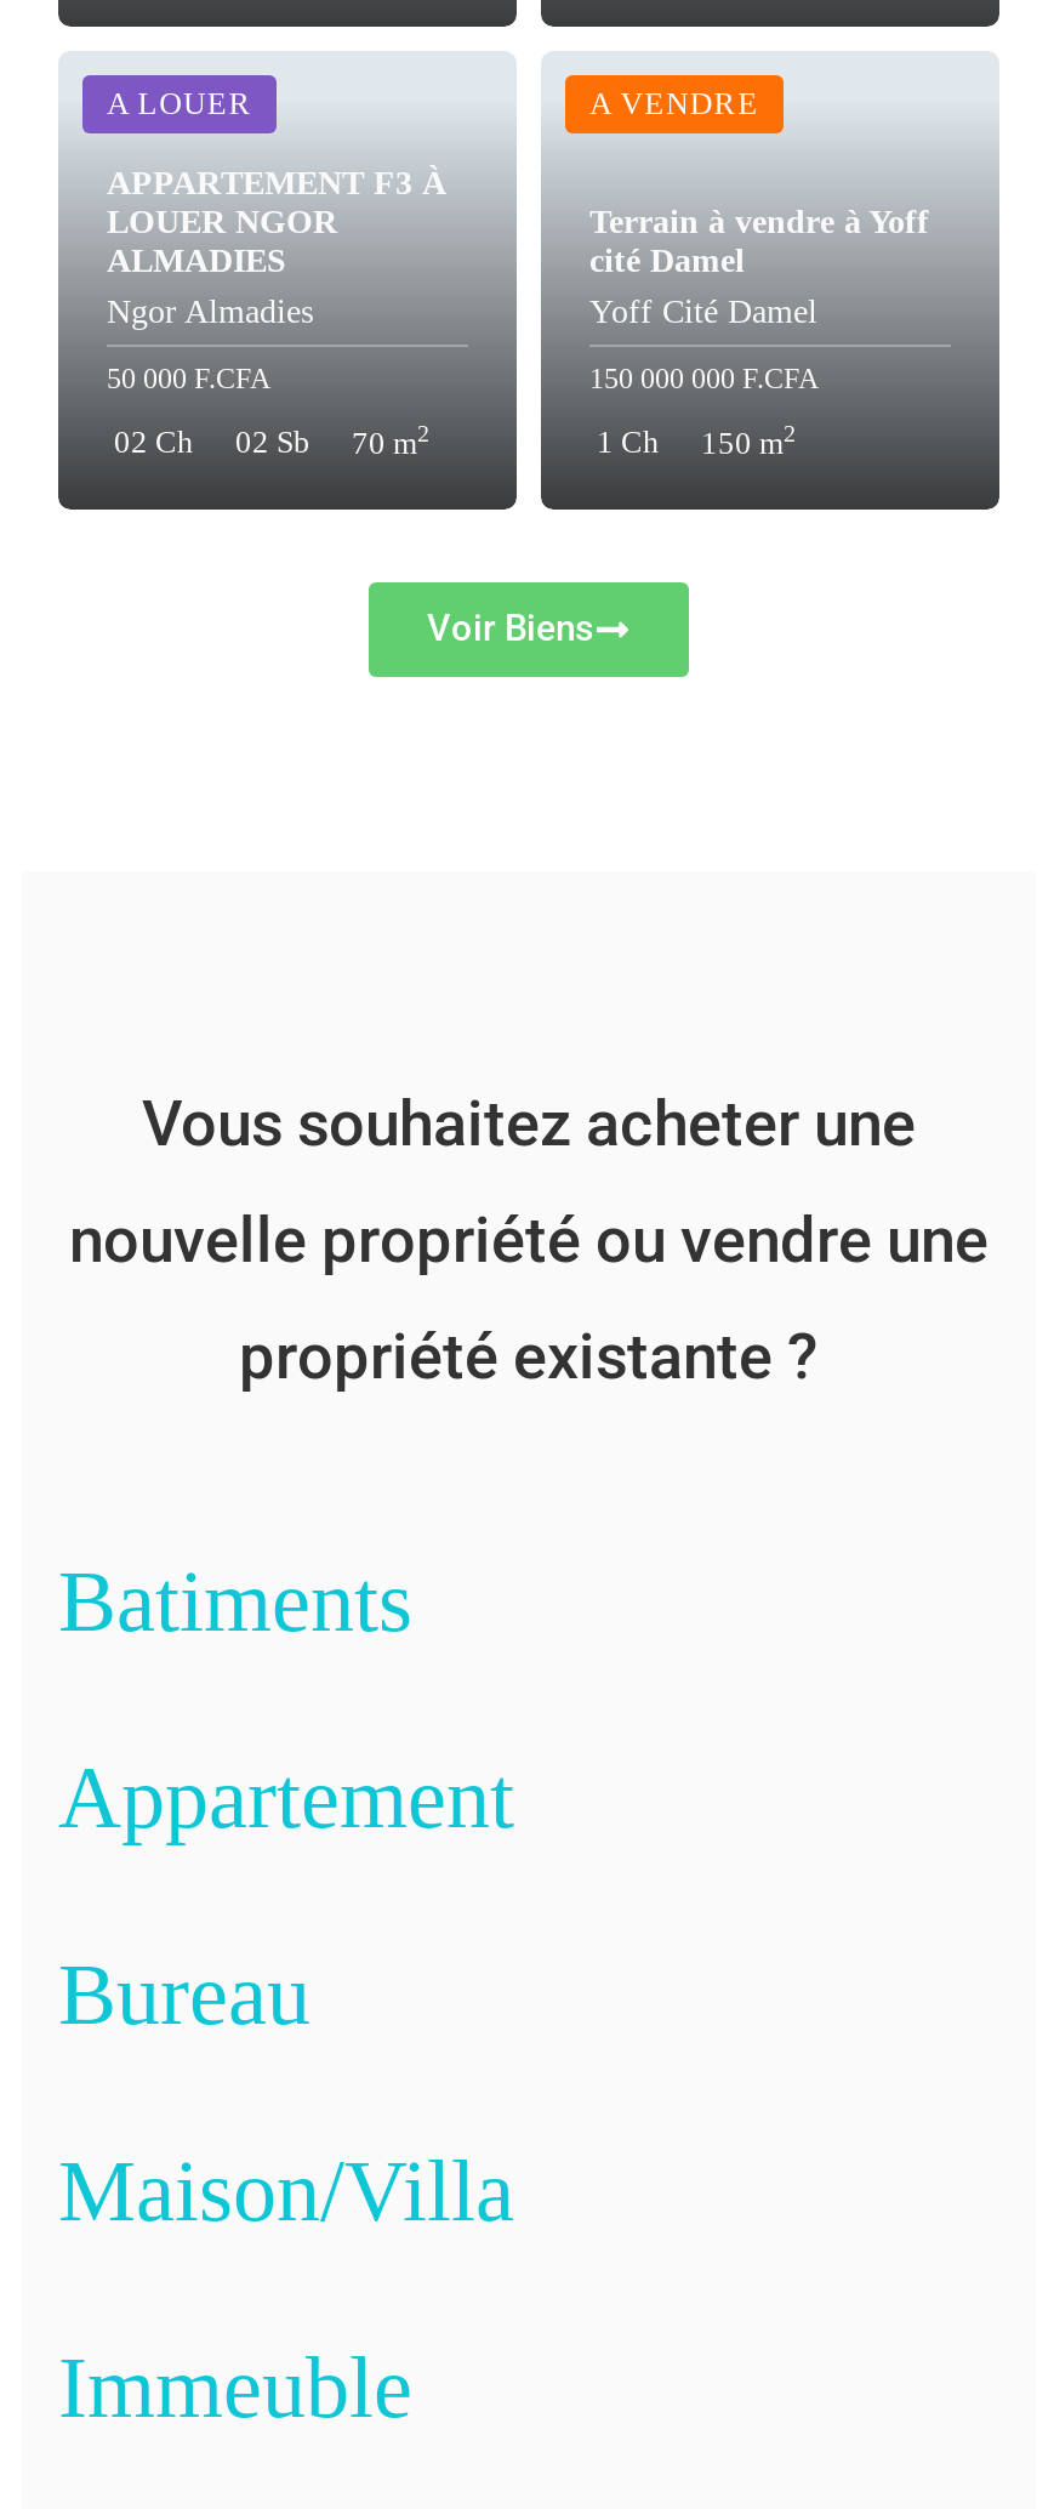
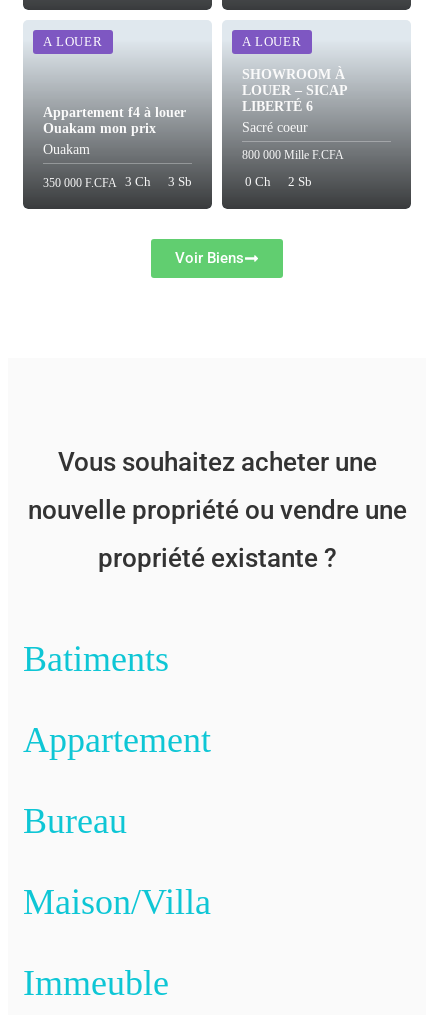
[589,85,929,460] A VENDRE | Terrain à vendre à Yoff | cité Damel | Yoff Cité Damel | 150 000 000 F.CFA | 1 Ch | 150 m2 -> [242,34,347,189] A LOUER | SHOWROOM À | LOUER – SICAP | LIBERTÉ 6 | Sacré coeur | 800 000 Mille F.CFA | 0 Ch | 2 Sb
[107,165,446,460] APPARTEMENT F3 À | LOUER NGOR | ALMADIES | Ngor Almadies | 50 000 F.CFA | 02 Ch | 02 Sb | 70 m2 -> [43,105,192,189] Appartement f4 à louer | Ouakam mon prix | Ouakam | 350 000 F.CFA 3 Ch | 3 Sb

